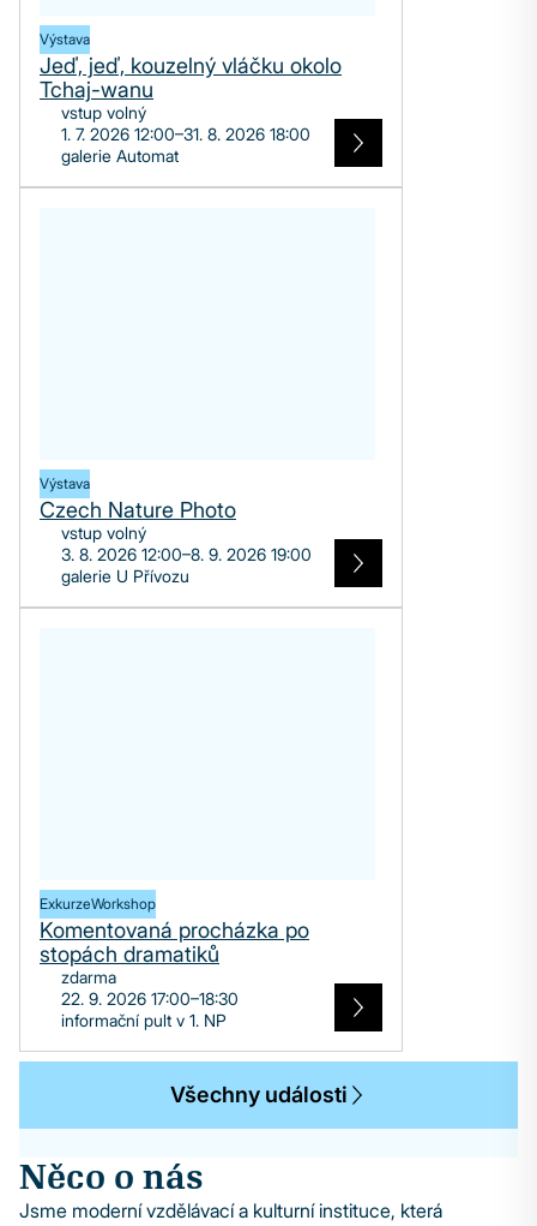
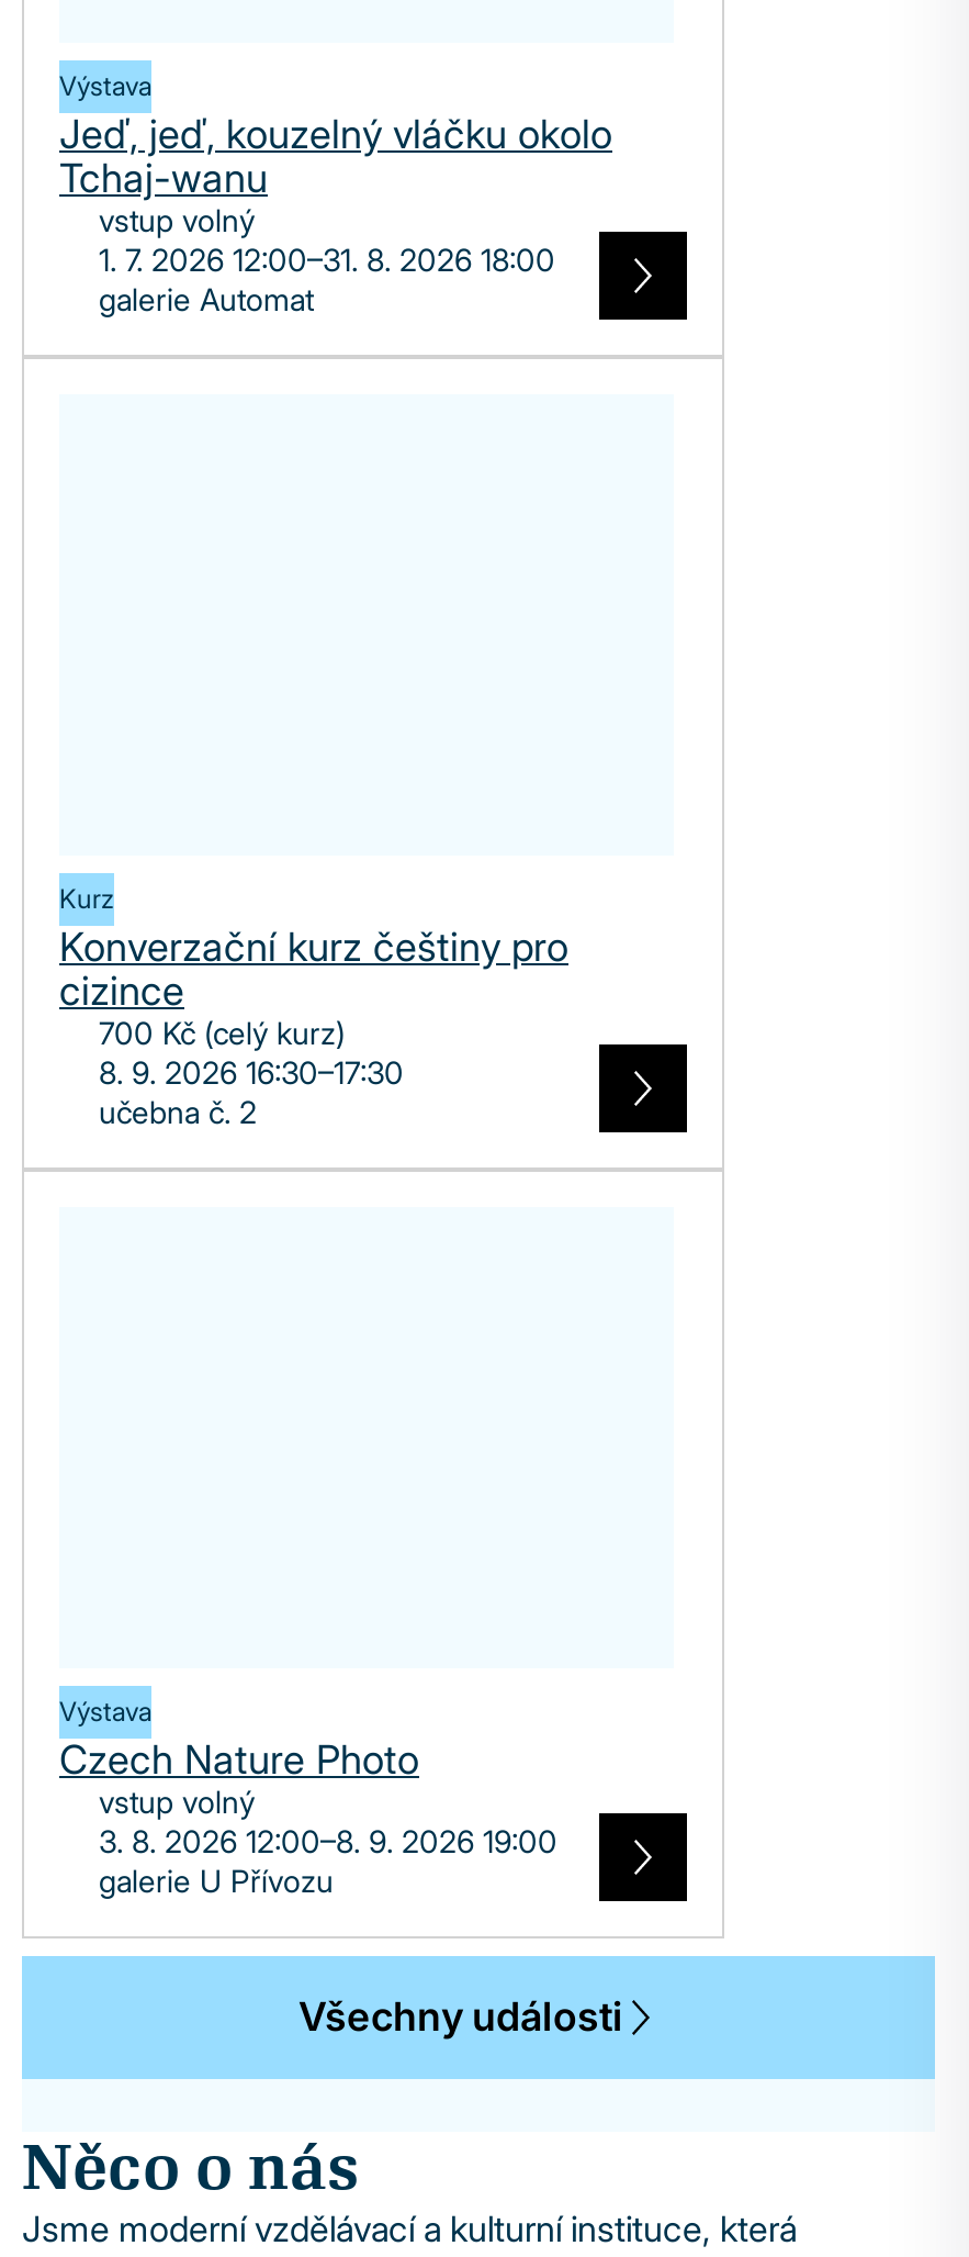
none -> [59,882,568,1130] Kurz | Konverzační kurz češtiny pro | cizince | 700 Kč (celý kurz) | 8. 9. 2026 16:30–17:30 | učebna č. 2
moved [40,474,312,586] -> [59,1695,557,1899]: Výstava | Czech Nature Photo | vstup volný | 3. 8. 2026 12:00–8. 9. 2026 19:00 | galerie U Přívozu
[40,895,309,1030] ExkurzeWorkshop | Komentovaná procházka po | stopách dramatiků | zdarma | 22. 9. 2026 17:00–18:30 | informační pult v 1. NP -> none

